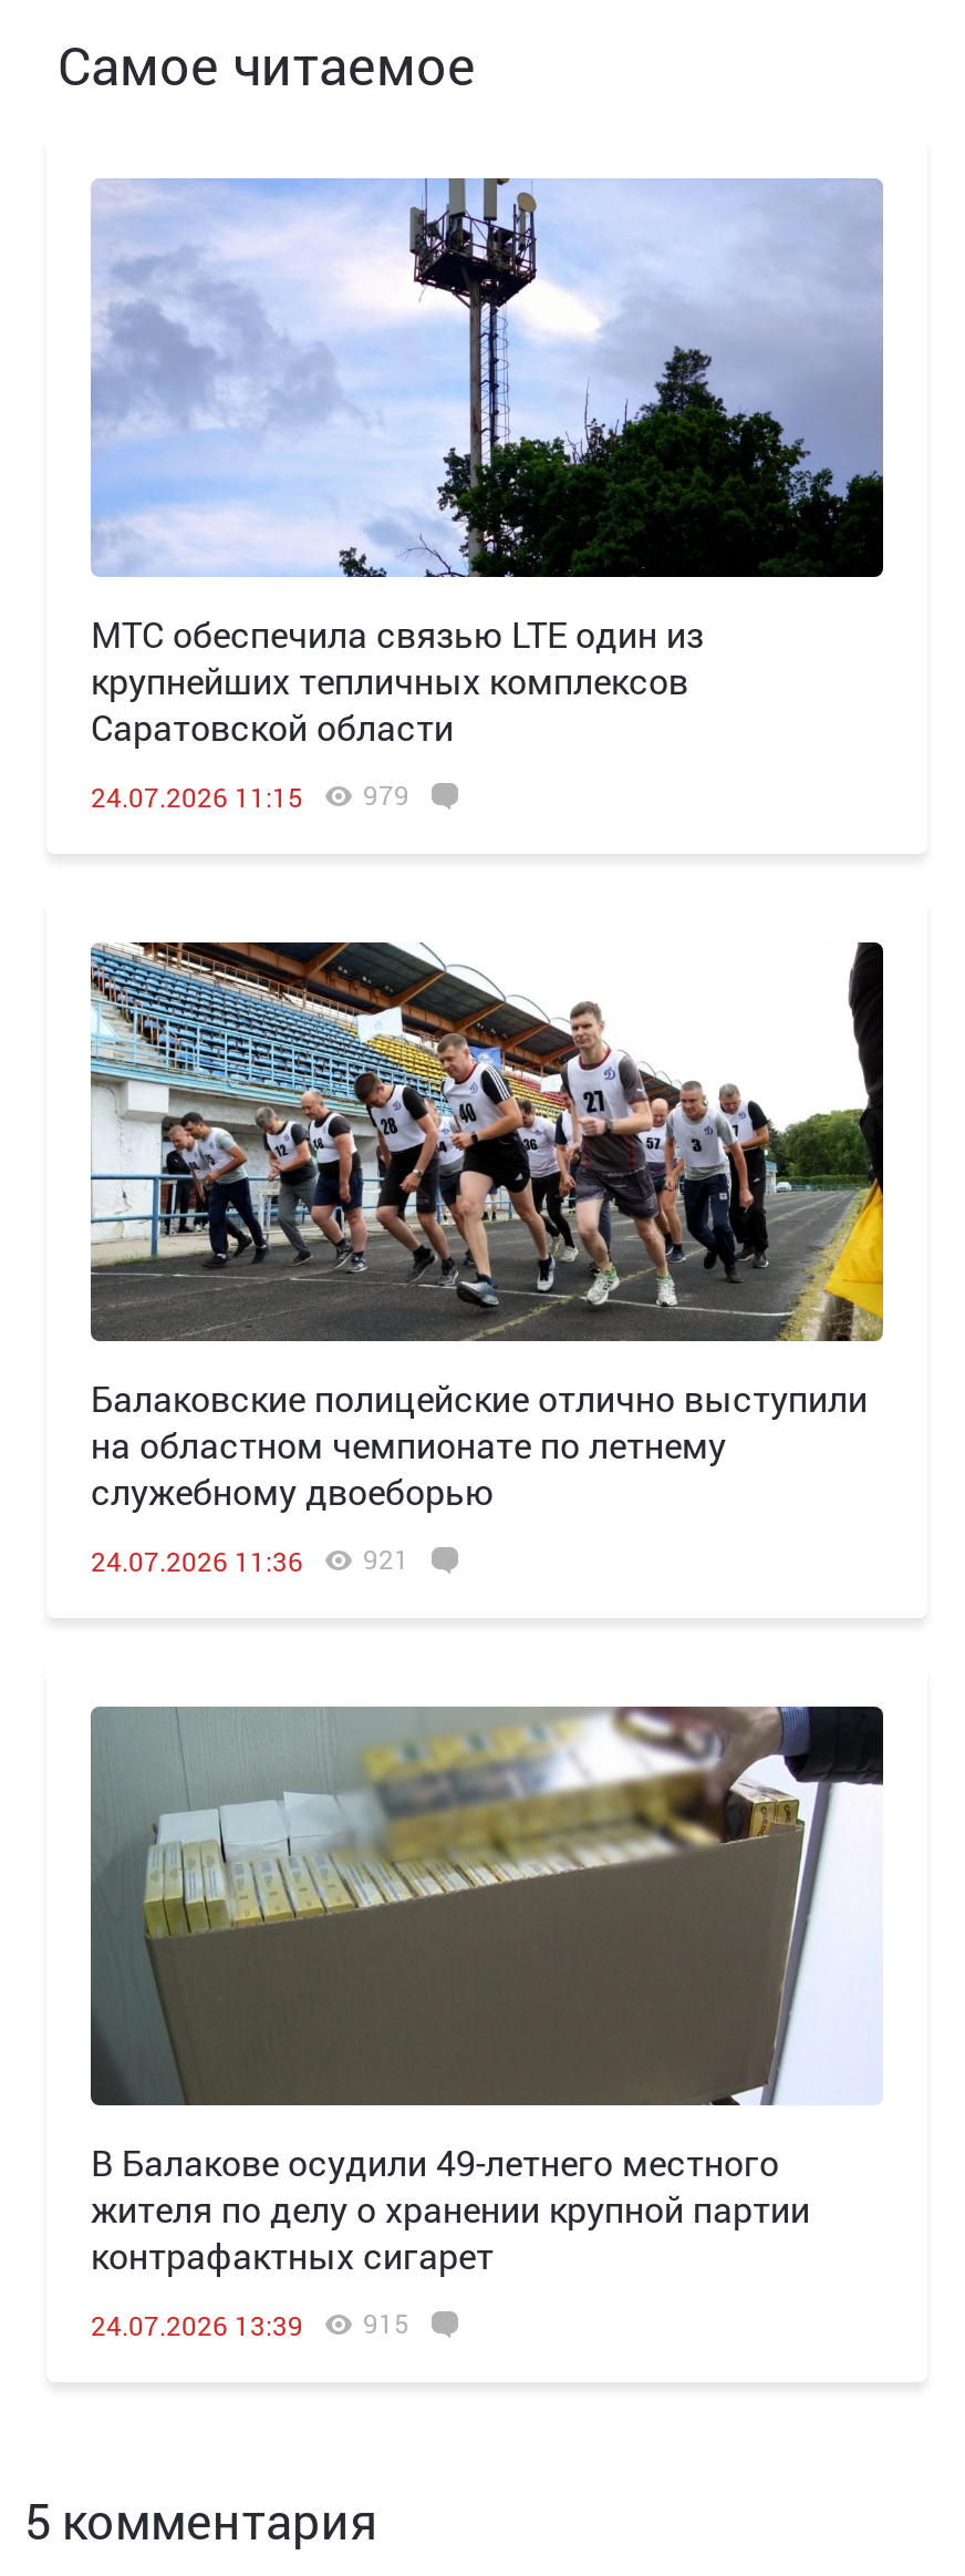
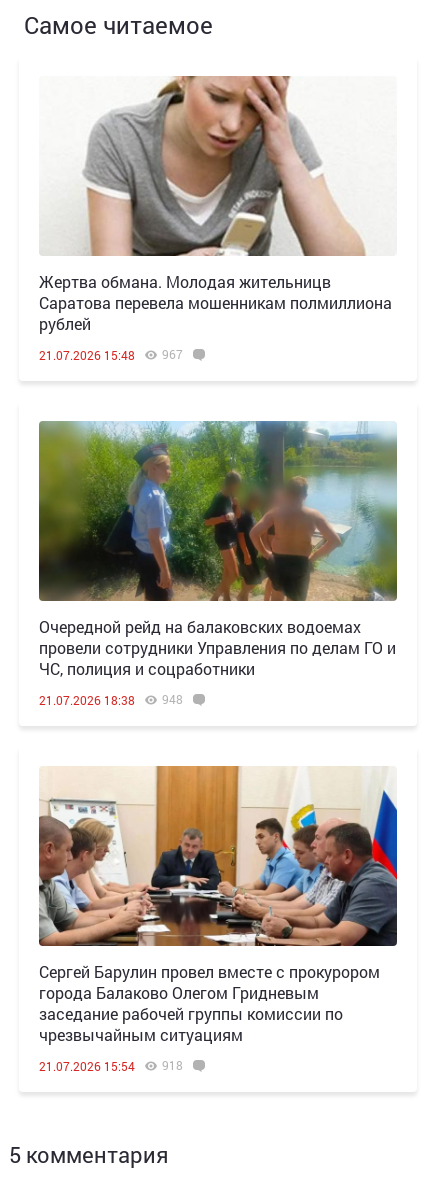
[91,178,885,750] [image] | МТС обеспечила связью LTE один из | крупнейших тепличных комплексов | Саратовской области -> [39,75,397,334] [image] | Жертва обмана. Молодая жительницв | Саратова перевела мошенникам полмиллиона | рублей
[91,777,409,815] 24.07.2026 11:15 | 979 -> [39,346,183,363] 21.07.2026 15:48 | 967
[89,940,885,1515] [image] | Балаковские полицейские отлично выступили | на областном чемпионате по летнему | служебному двоеборью -> [38,420,398,679] [image] | Очередной рейд на балаковских водоемах | провели сотрудники Управления по делам ГО и | ЧС, полиция и соцработники
[91,1541,409,1579] 24.07.2026 11:36 | 921 -> [39,691,183,708] 21.07.2026 18:38 | 948
[91,1704,885,2279] [image] | В Балакове осудили 49-летнего местного | жителя по делу о хранении крупной партии | контрафактных сигарет -> [39,766,398,1045] [image] | Сергей Барулин провел вместе с прокурором | города Балаково Олегом Гридневым | заседание рабочей группы комиссии по | чрезвычайным ситуациям
[91,2305,409,2343] 24.07.2026 13:39 | 915 -> [39,1057,183,1074] 21.07.2026 15:54 | 918

